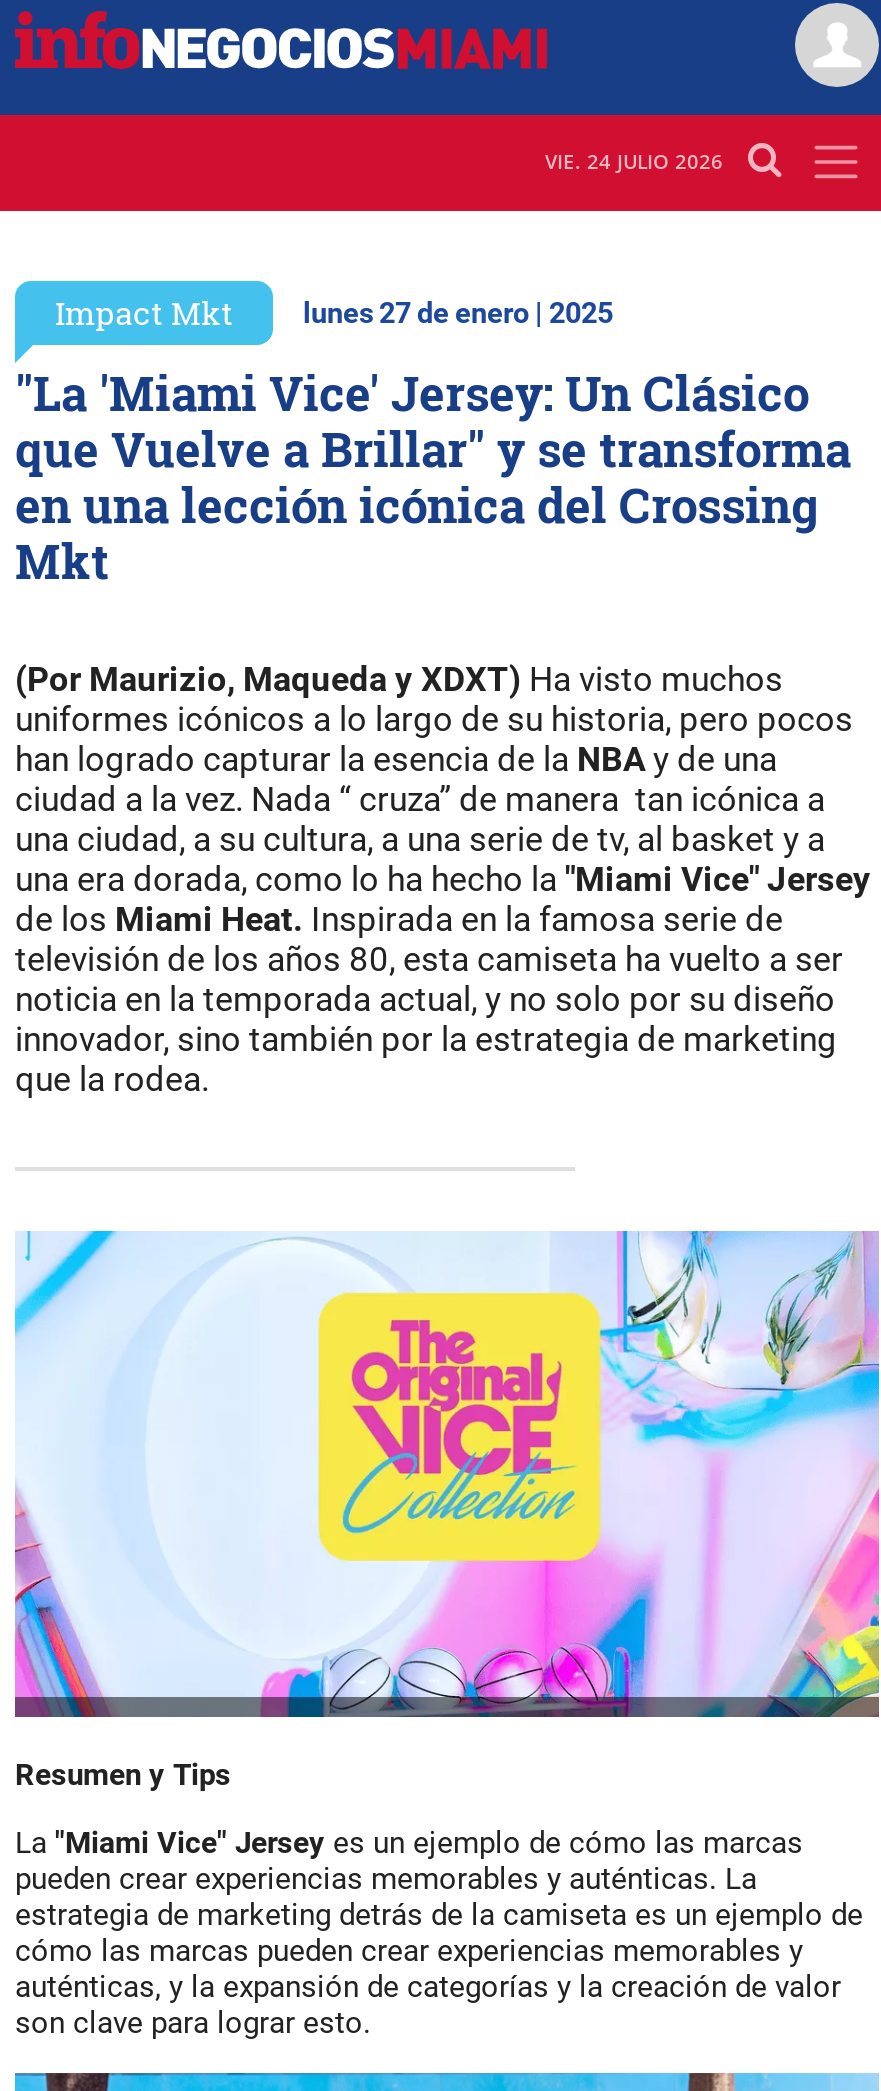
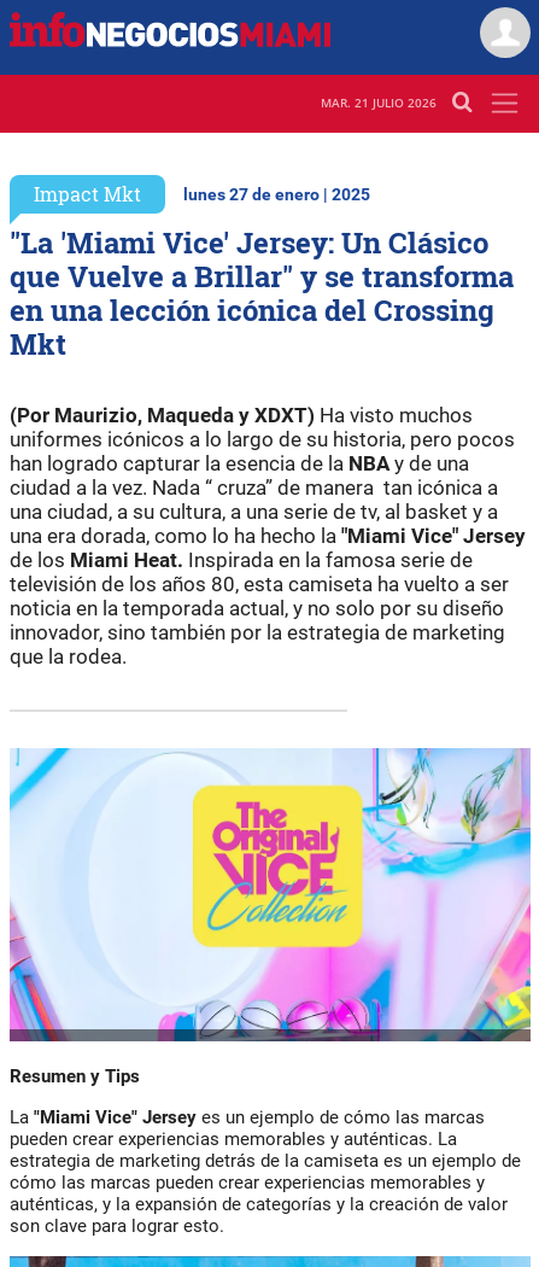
[545,148,723,176] VIE. 24 JULIO 2026 -> [321,94,437,111] MAR. 21 JULIO 2026

